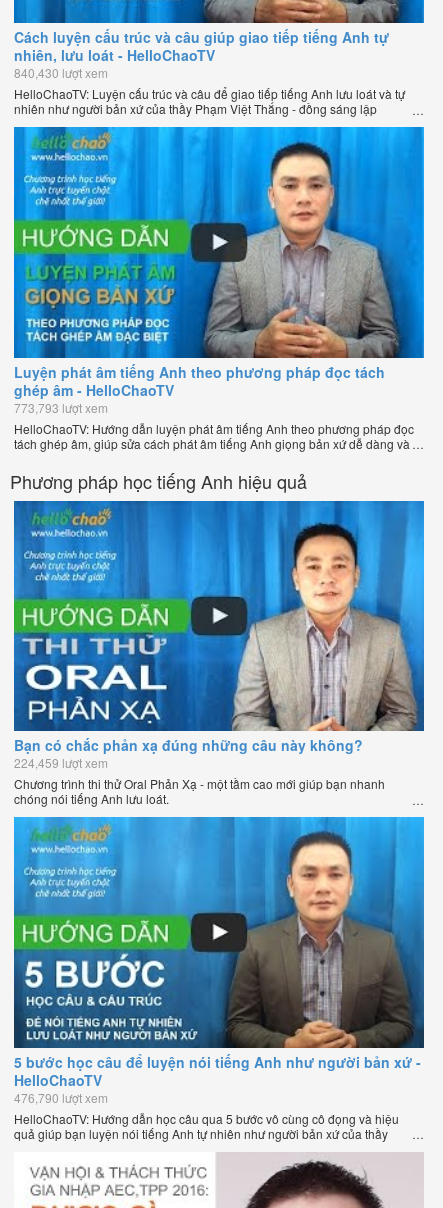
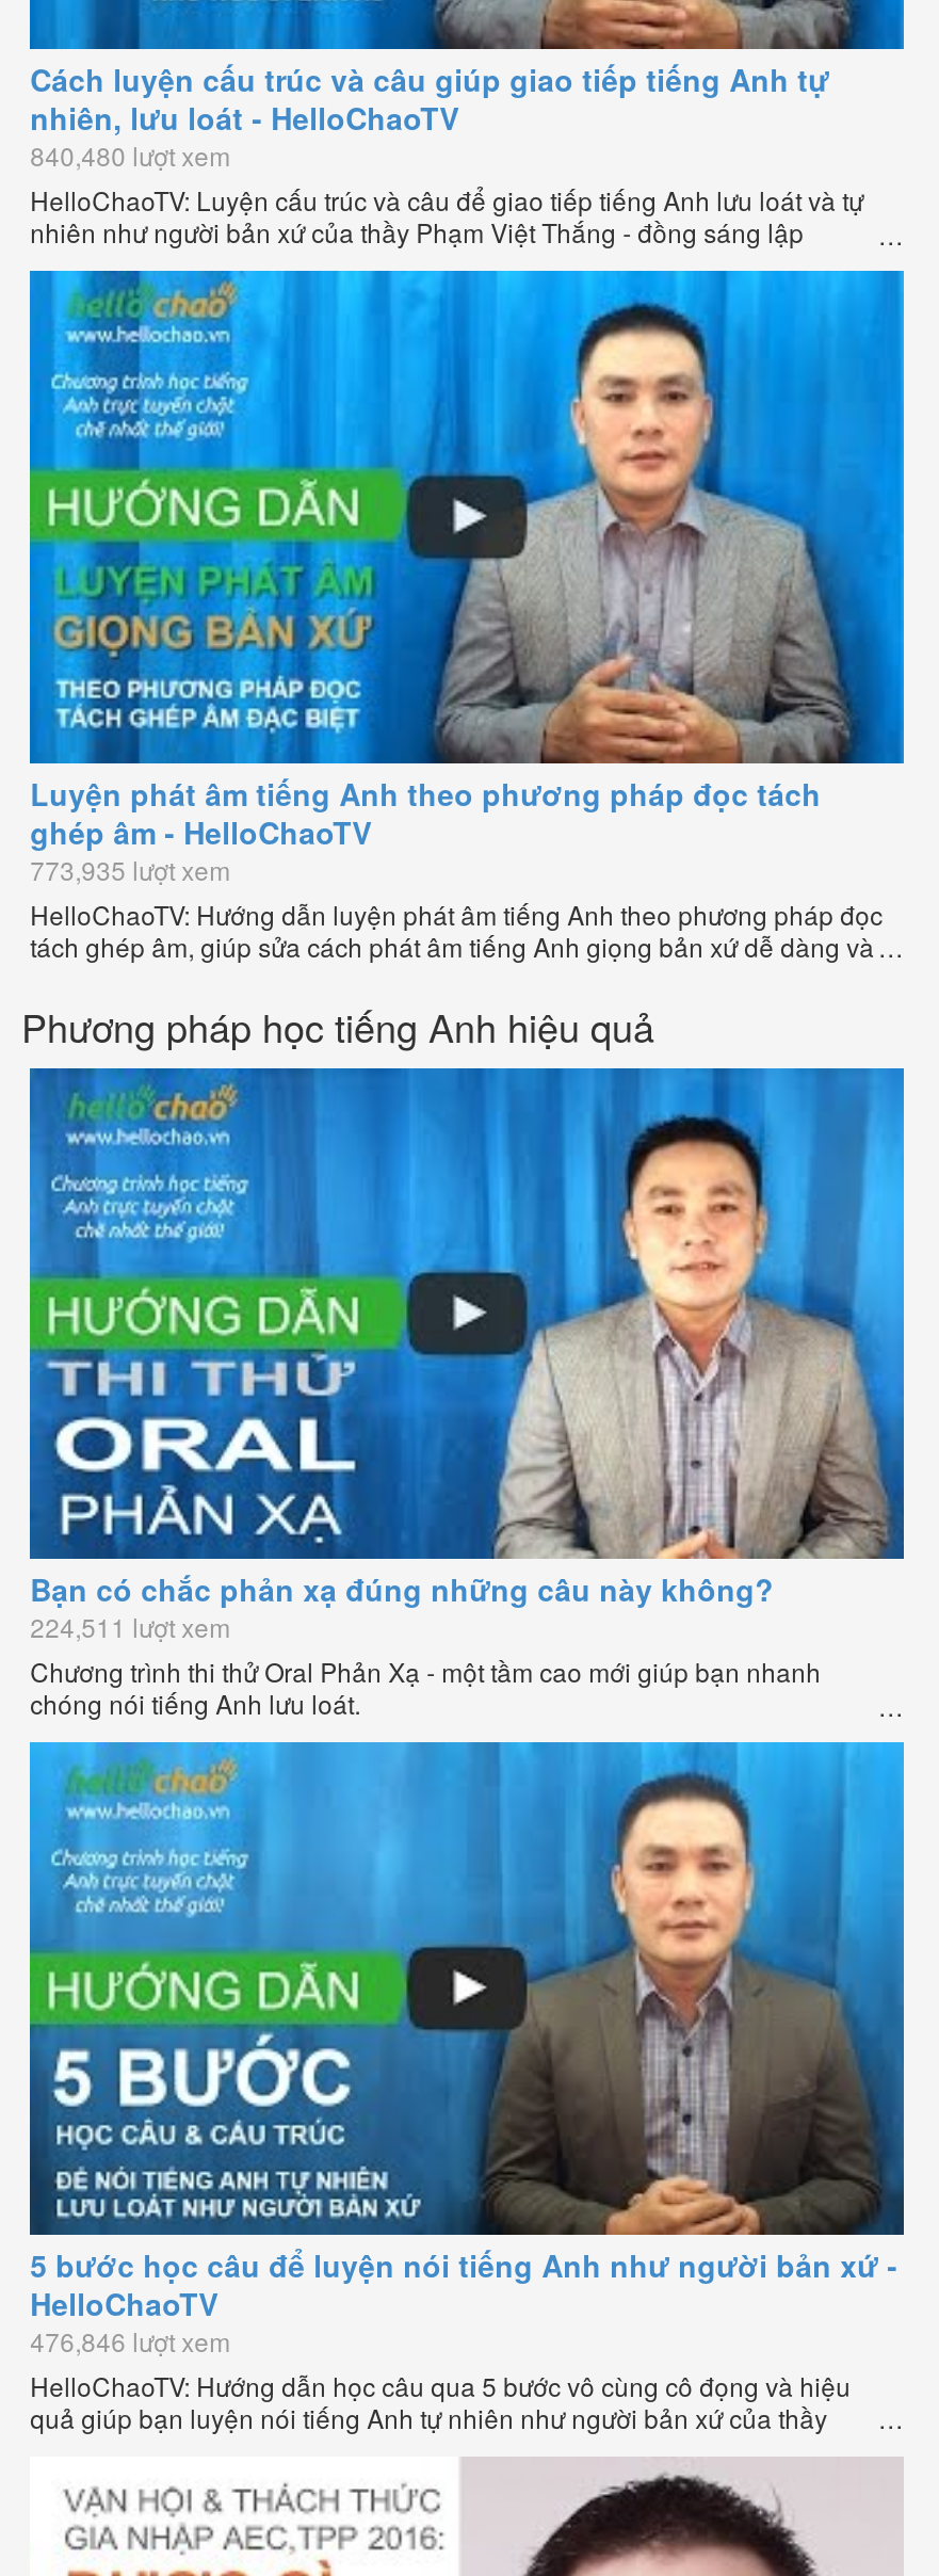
[14,64,108,81] 840,430 lượt xem -> [30,136,231,173] 840,480 lượt xem
[14,399,108,416] 773,793 lượt xem -> [30,850,231,886] 773,935 lượt xem
[14,754,108,771] 224,459 lượt xem -> [30,1608,231,1645] 224,511 lượt xem
[14,1089,108,1106] 476,790 lượt xem -> [30,2322,231,2358] 476,846 lượt xem

